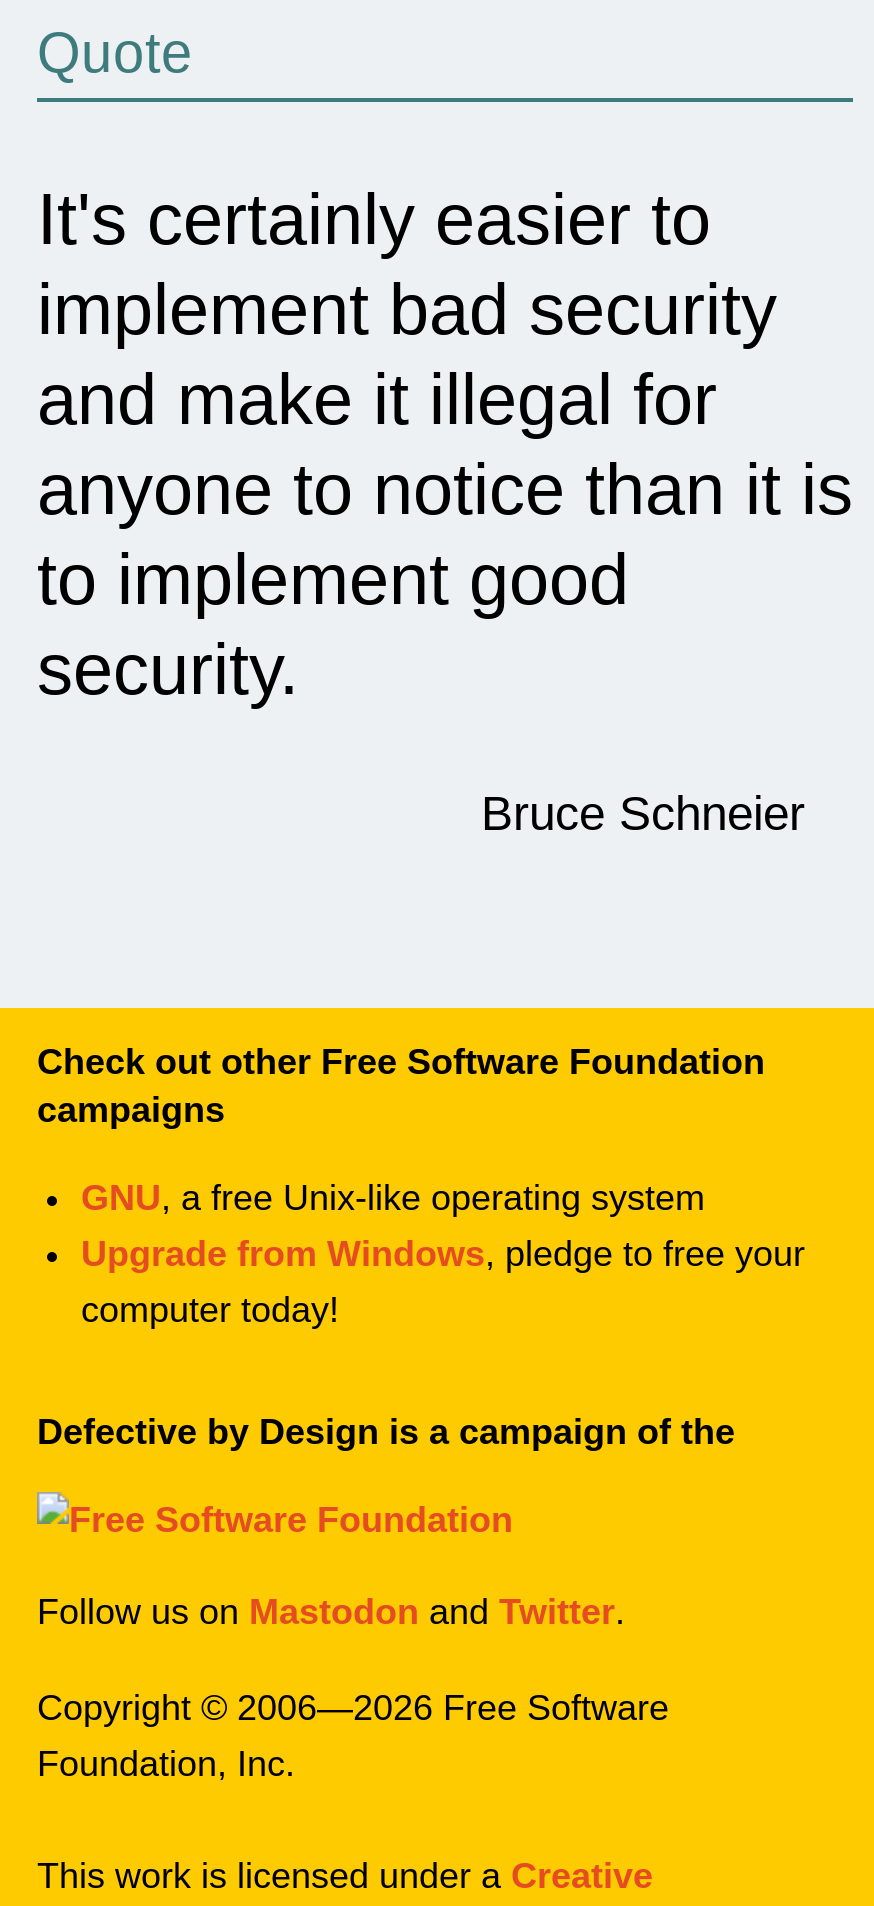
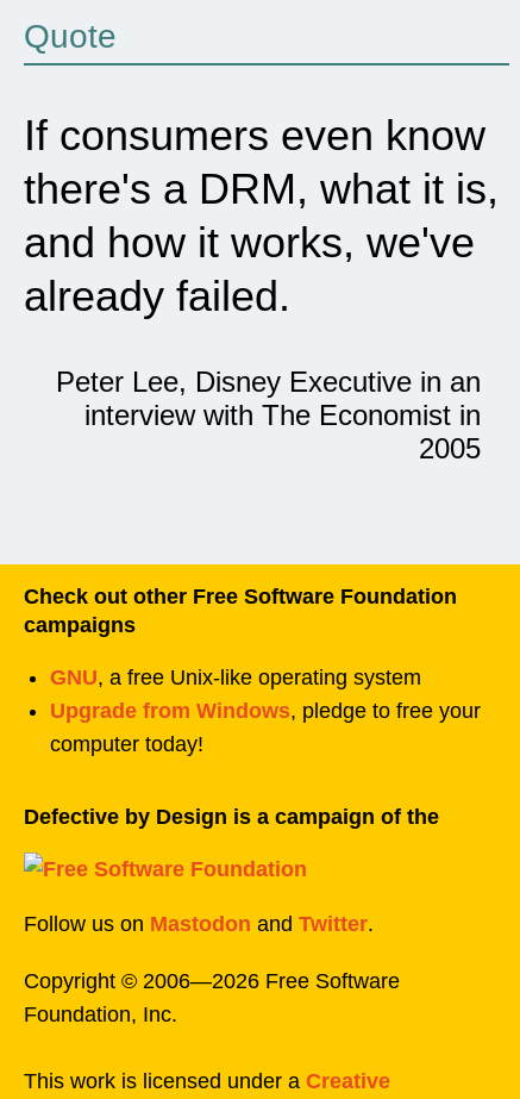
[37,177,853,709] It's certainly easier to | implement bad security | and make it illegal for | anyone to notice than it is | to implement good | security. -> [24,110,499,320] If consumers even know | there's a DRM, what it is, | and how it works, we've | already failed.
[481,785,805,839] Bruce Schneier -> [56,365,481,464] Peter Lee, Disney Executive in an | interview with The Economist in | 2005

